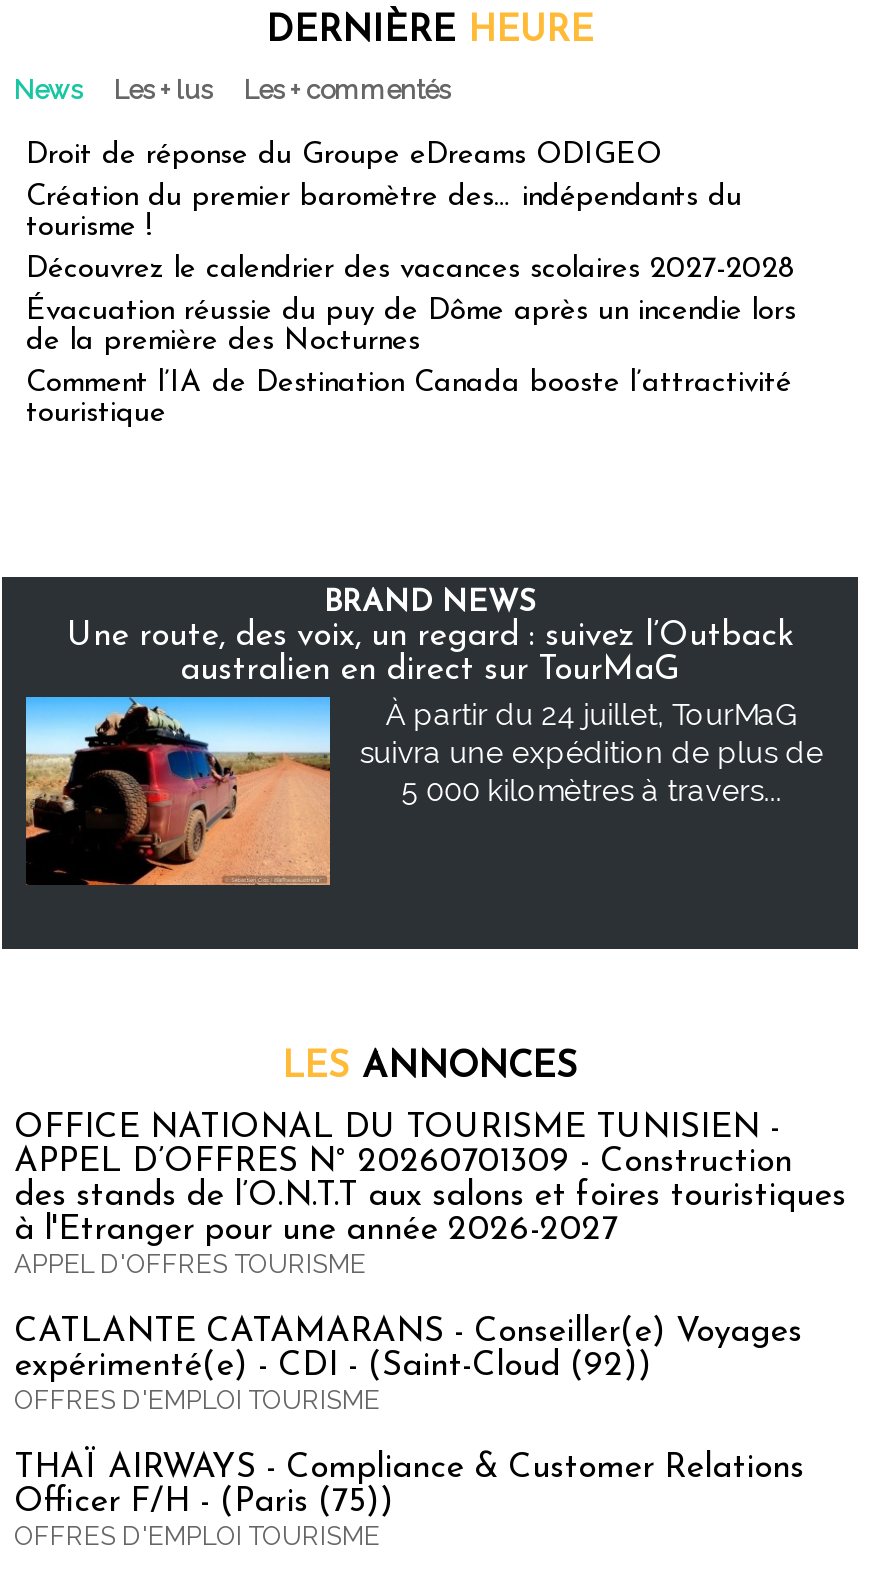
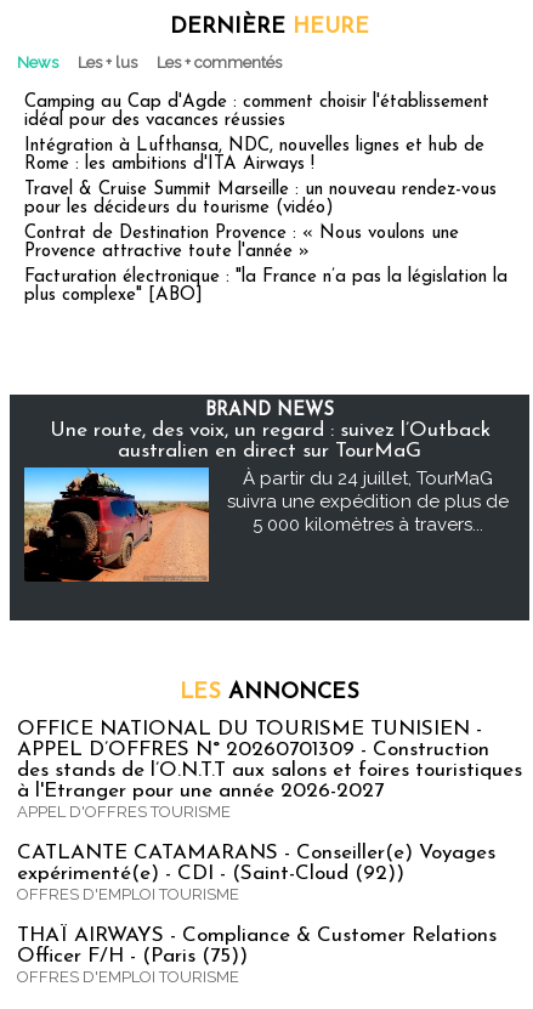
[26,141,796,429] Droit de réponse du Groupe eDreams ODIGEO | Création du premier baromètre des… indépendants du | tourisme ! | Découvrez le calendrier des vacances scolaires 2027-2028 | Évacuation réussie du puy de Dôme après un incendie lors | de la première des Nocturnes | Comment l’IA de Destination Canada booste l’attractivité | touristique -> [24,93,508,305] Camping au Cap d'Agde : comment choisir l'établissement | idéal pour des vacances réussies | Intégration à Lufthansa, NDC, nouvelles lignes et hub de | Rome : les ambitions d'ITA Airways ! | Travel & Cruise Summit Marseille : un nouveau rendez-vous | pour les décideurs du tourisme (vidéo) | Contrat de Destination Provence : « Nous voulons une | Provence attractive toute l'année » | Facturation électronique : "la France n’a pas la législation la | plus complexe" [ABO]

